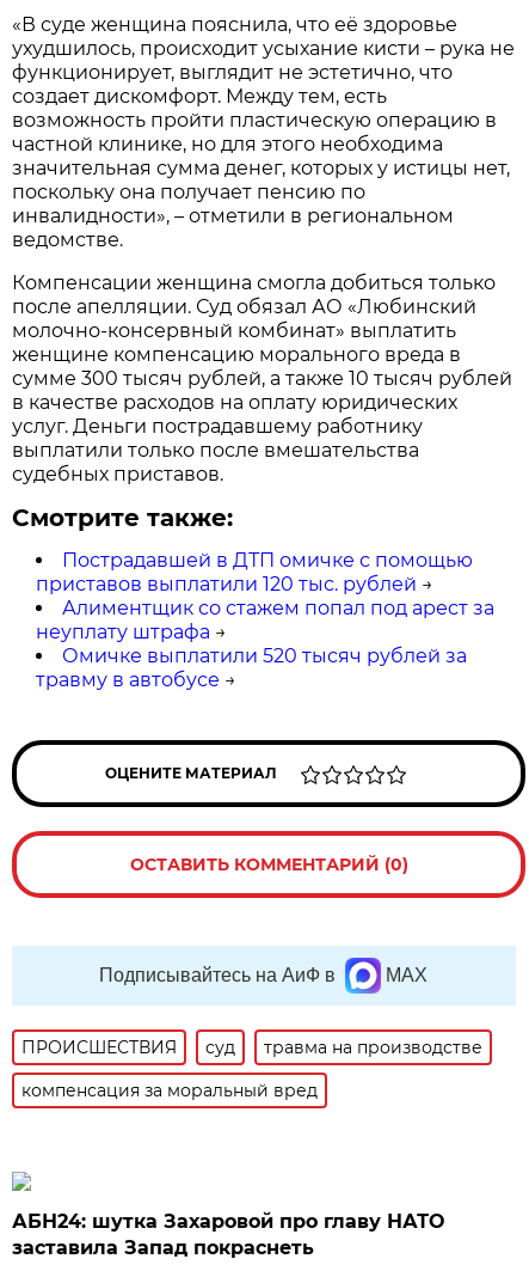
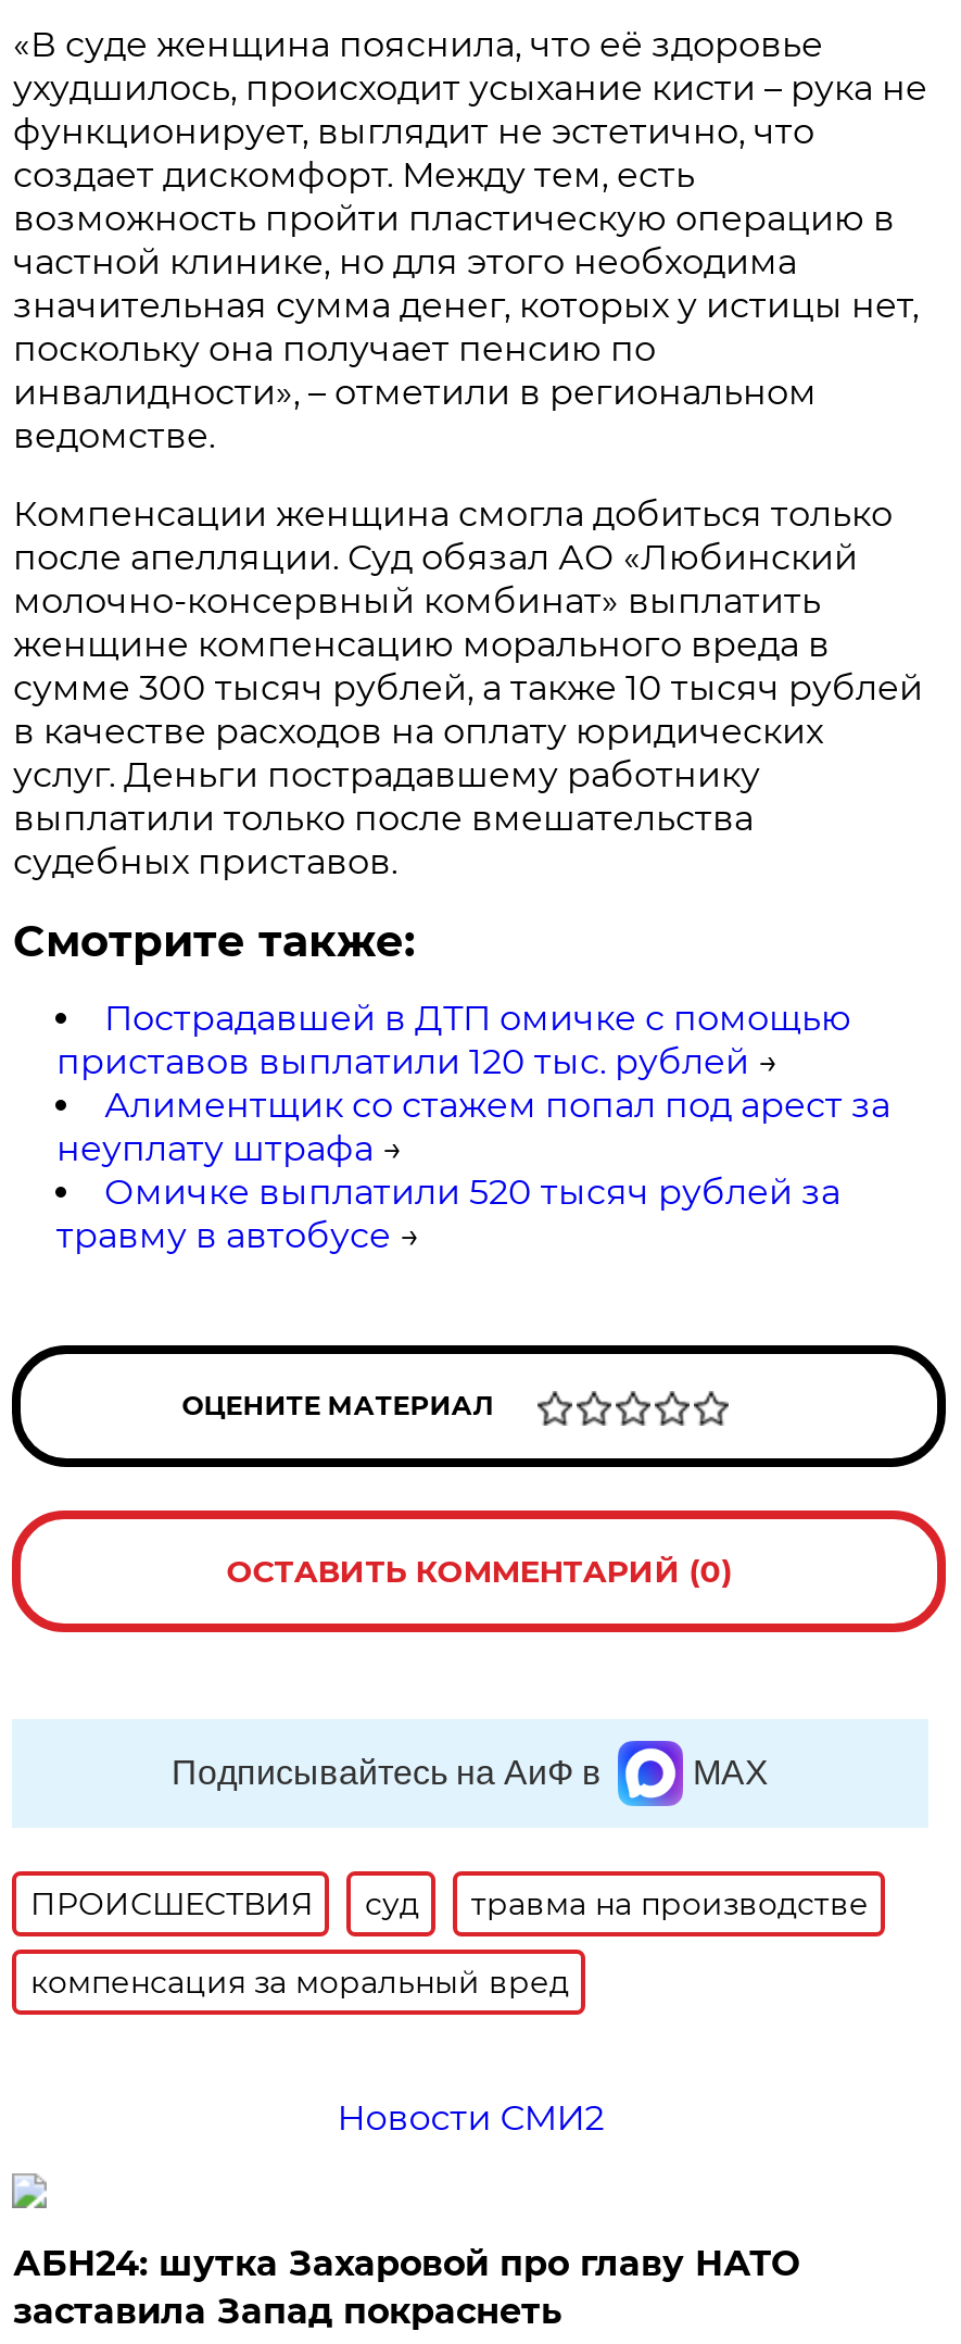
none -> [337,2097,604,2138] Новости СМИ2

